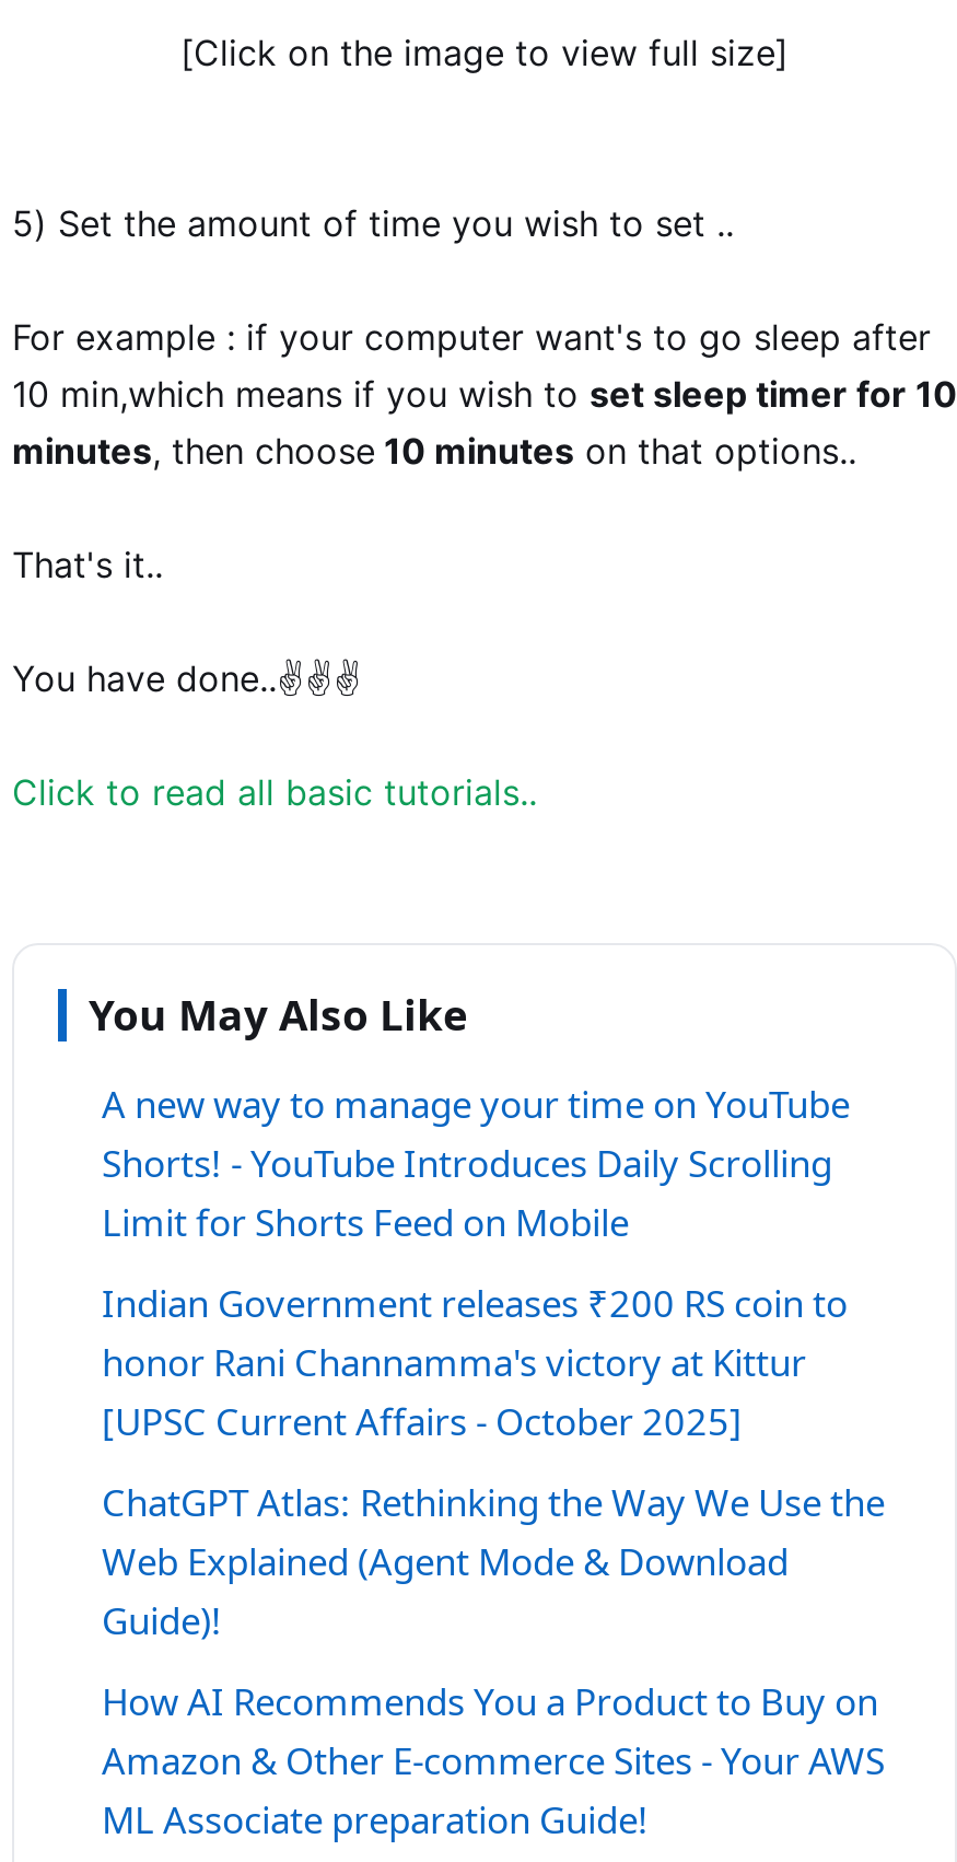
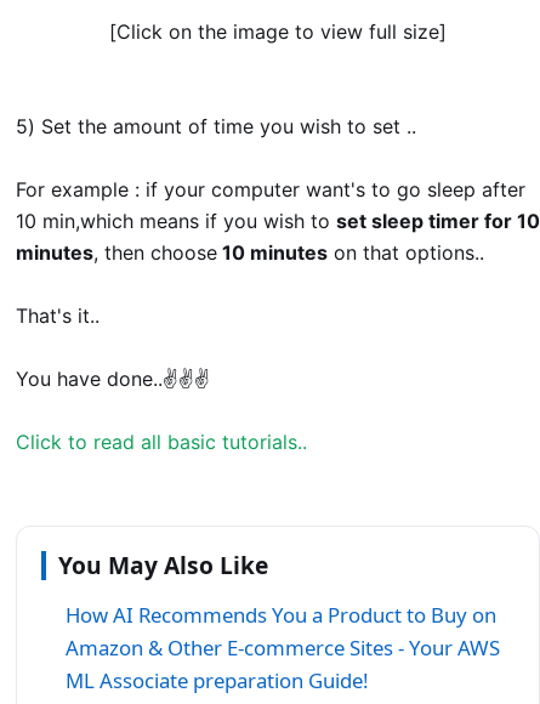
[102,1079,885,1645] A new way to manage your time on YouTube | Shorts! - YouTube Introduces Daily Scrolling | Limit for Shorts Feed on Mobile | Indian Government releases ₹200 RS coin to | honor Rani Channamma's victory at Kittur | [UPSC Current Affairs - October 2025] | ChatGPT Atlas: Rethinking the Way We Use the | Web Explained (Agent Mode & Download | Guide)! -> none

